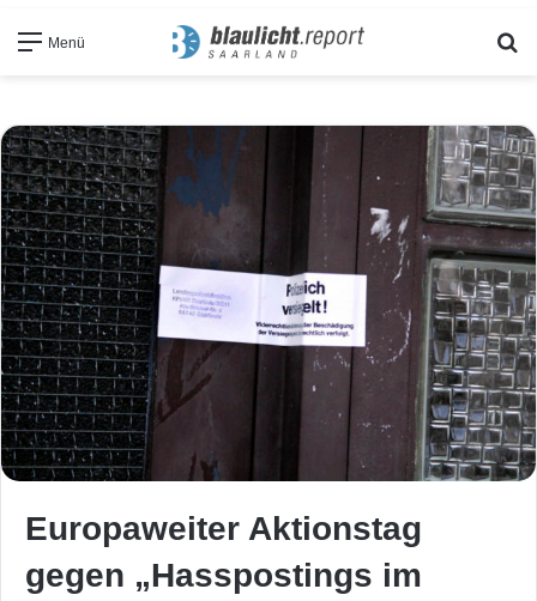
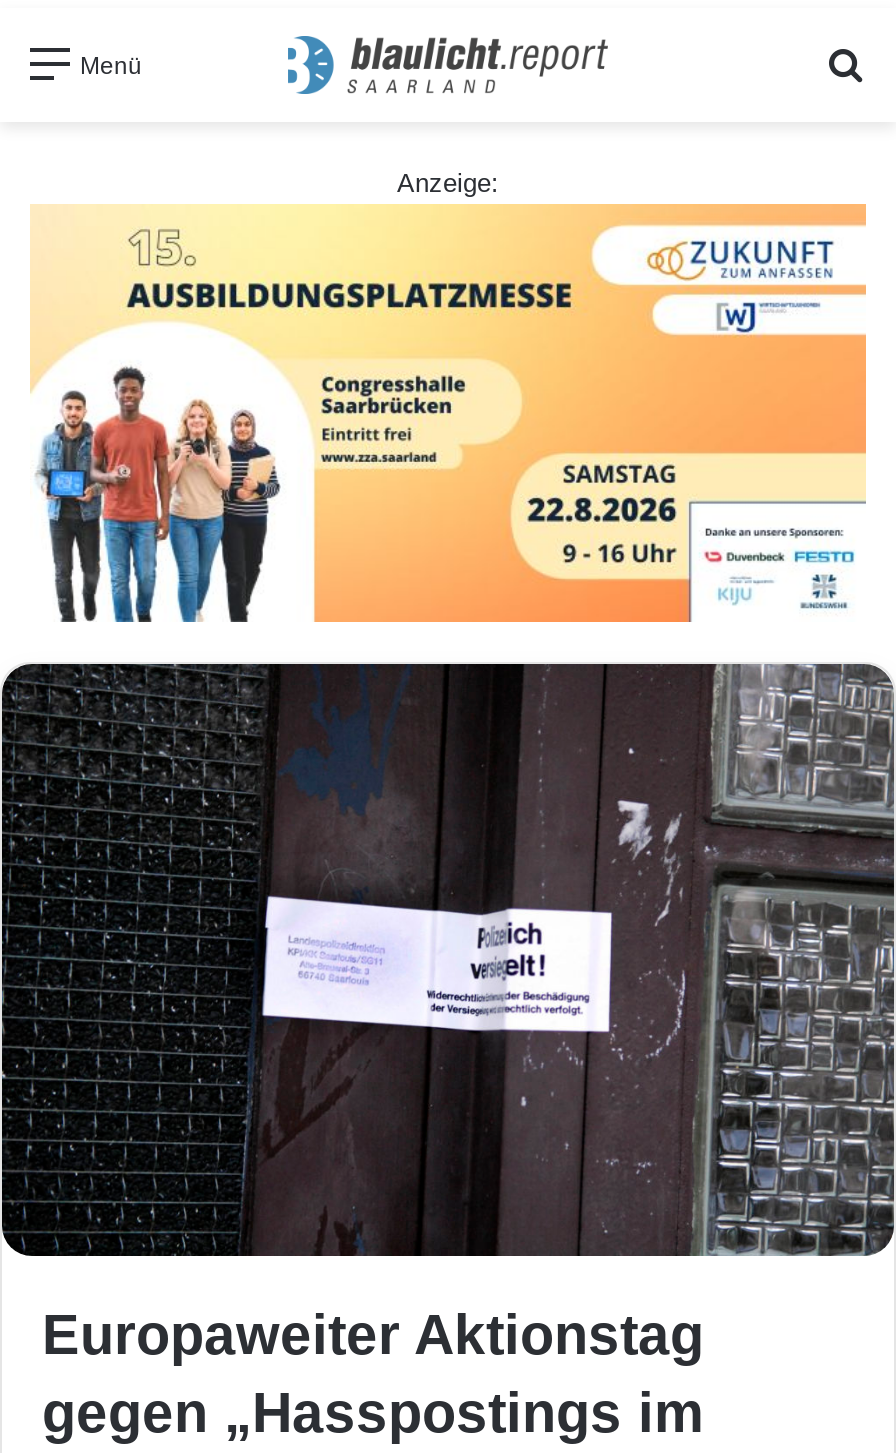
none -> [30,202,868,624] [image]
none -> [397,167,499,197] Anzeige:

